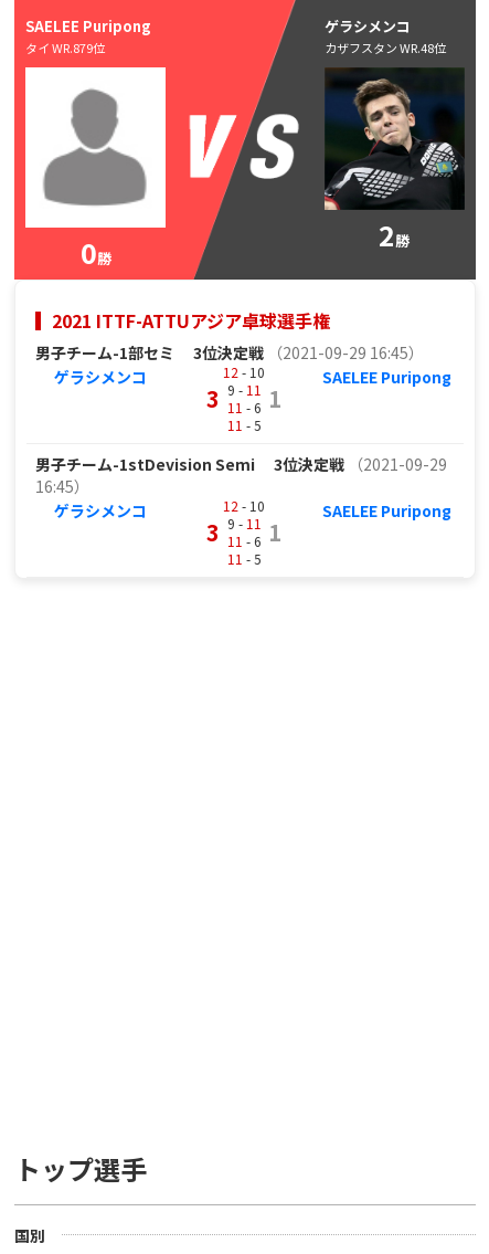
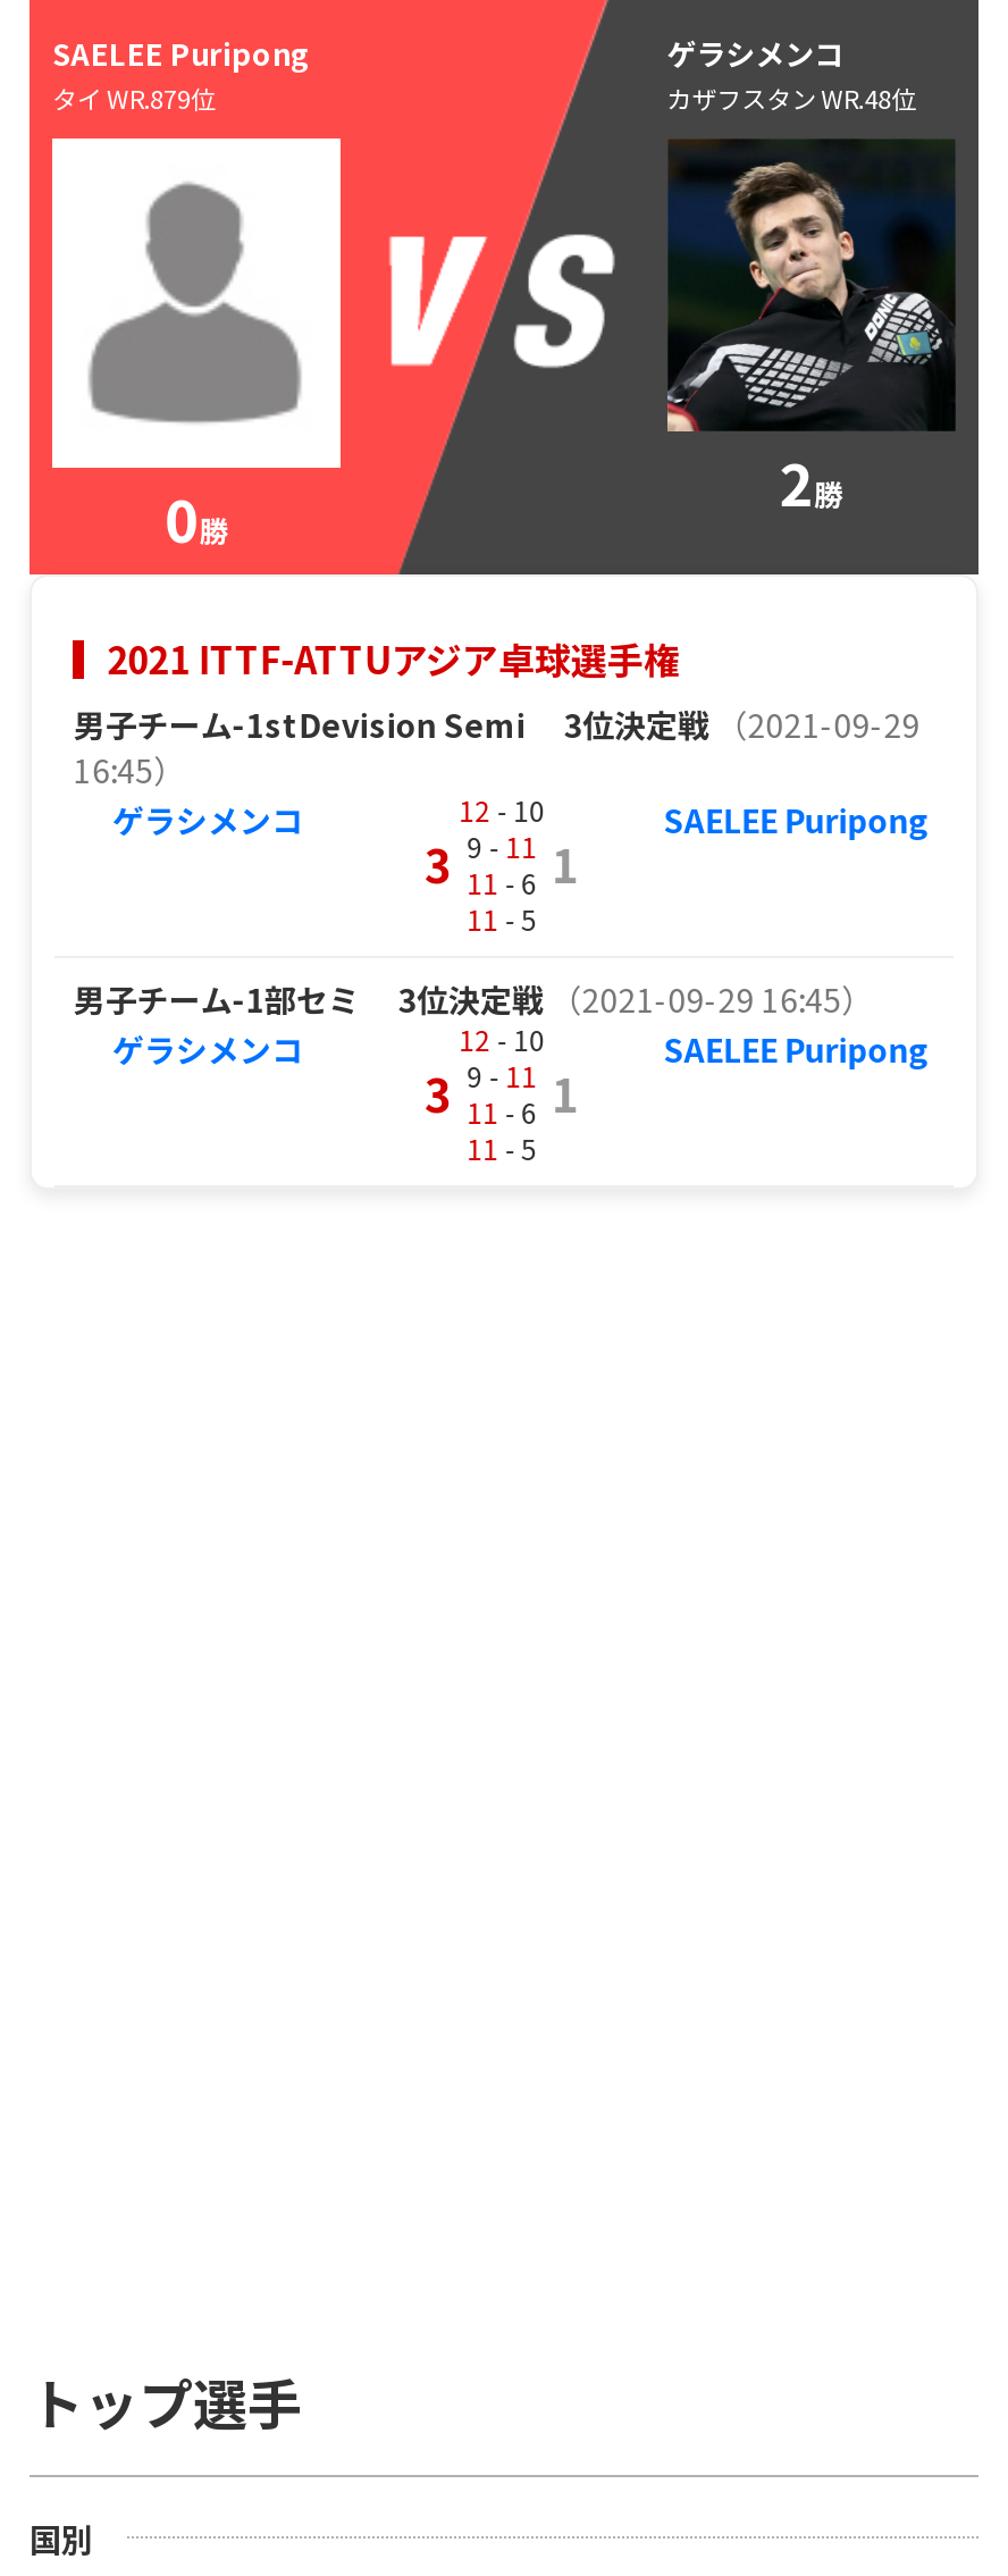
moved [36,341,424,363] -> [74,975,873,1021]: 男子チーム-1部セミ 3位決定戦 （2021-09-29 16:45）
moved [55,362,452,434] -> [112,789,929,937]: ゲラシメンコ | 3 | 12 - 10 | 9 - 11 | 11 - 6 | 11 - 5 | 1 | SAELEE Puripong
moved [36,452,447,497] -> [74,700,920,791]: 男子チーム-1stDevision Semi 3位決定戦 （2021-09-29 | 16:45）

